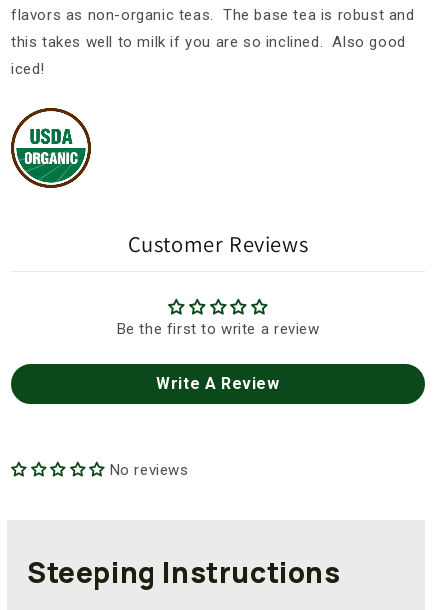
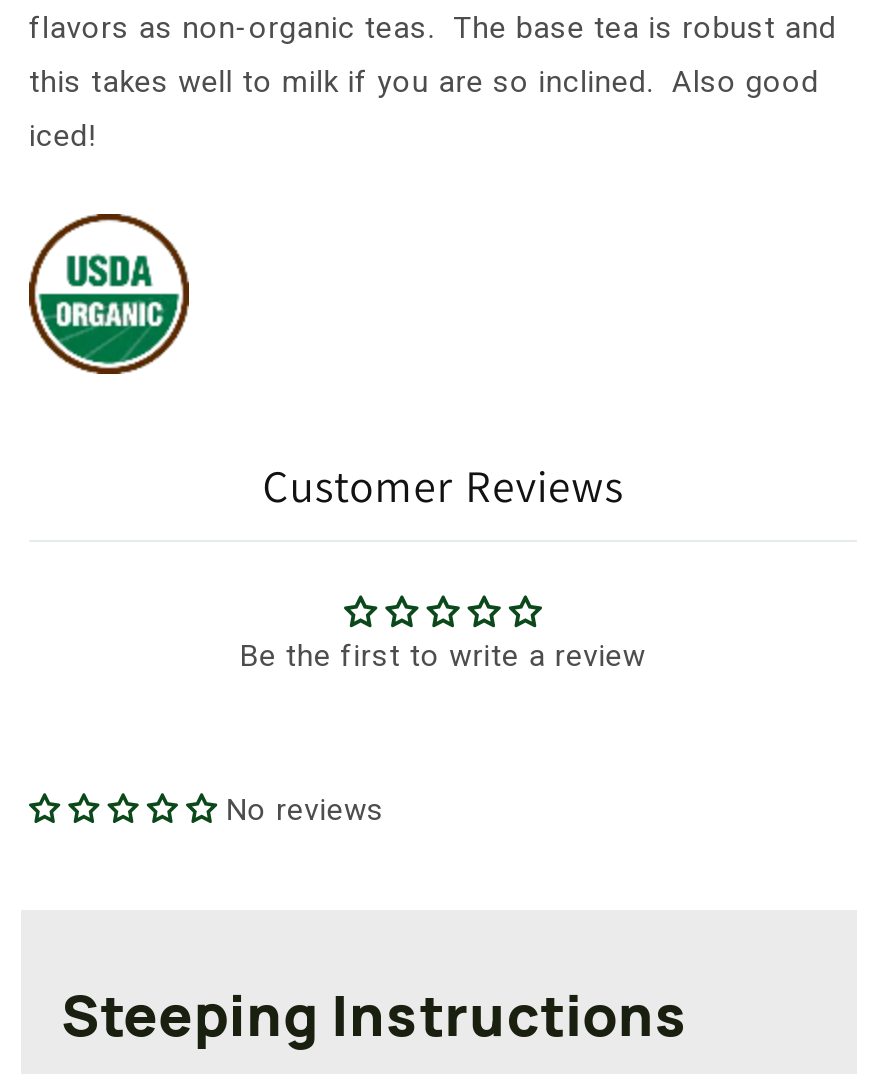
[156,374,280,393] Write A Review -> none

